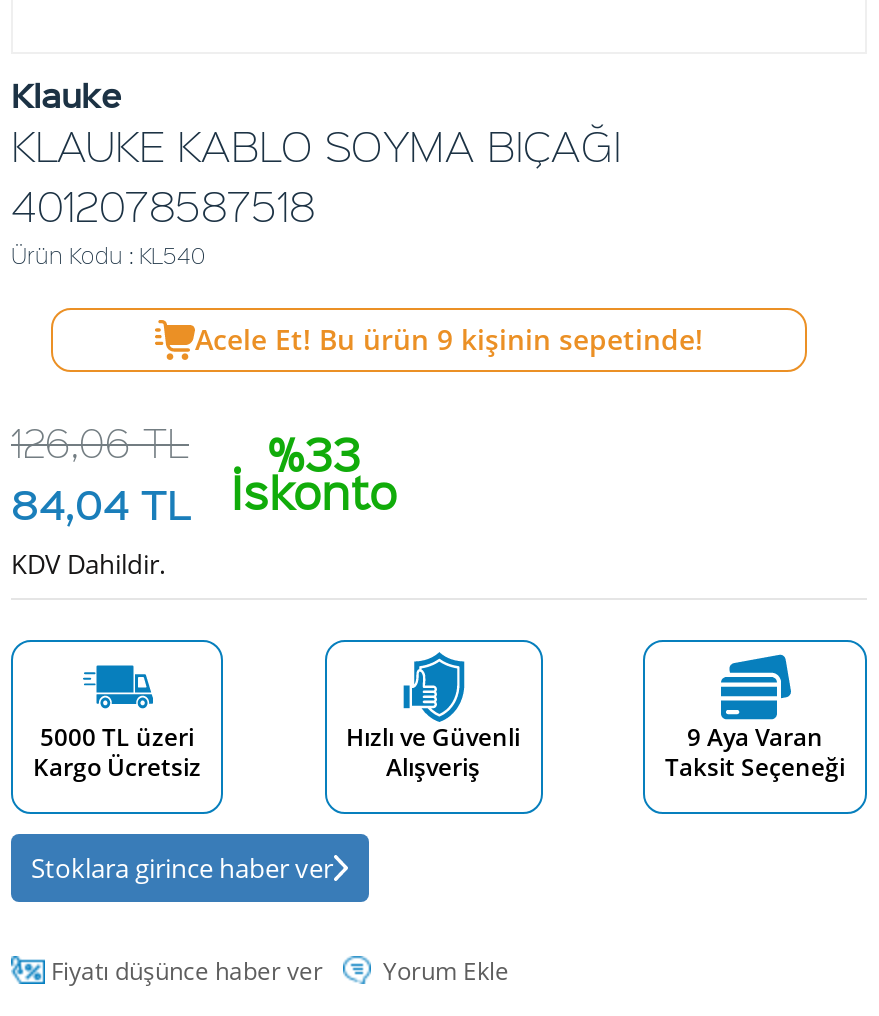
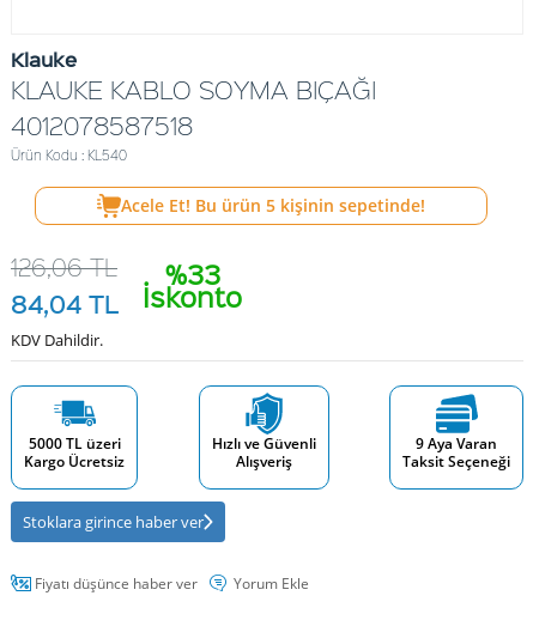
[195,320,703,358] Acele Et! Bu ürün 9 kişinin sepetinde! -> [121,194,425,217] Acele Et! Bu ürün 5 kişinin sepetinde!

